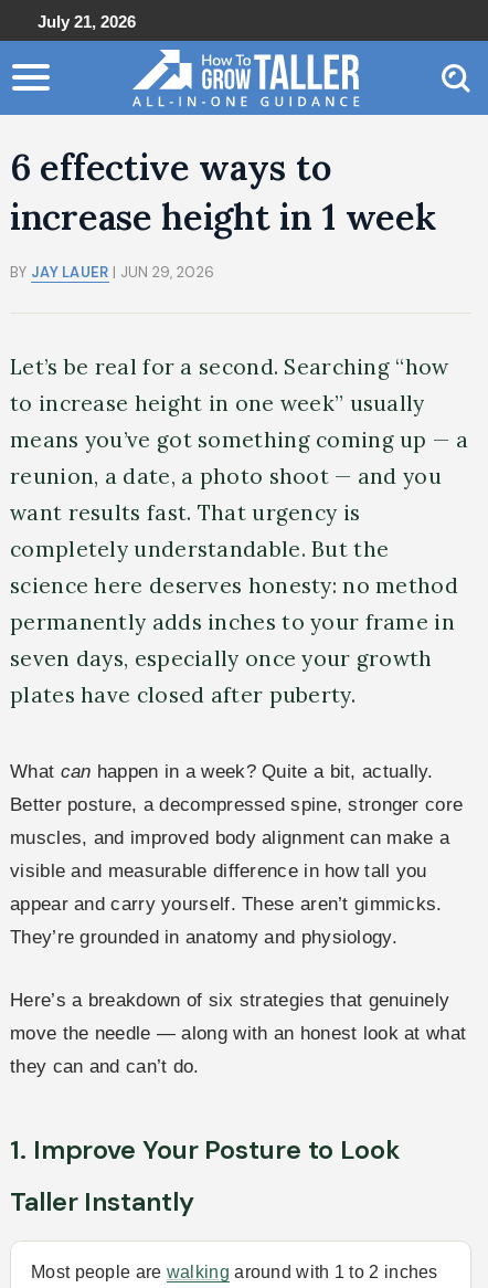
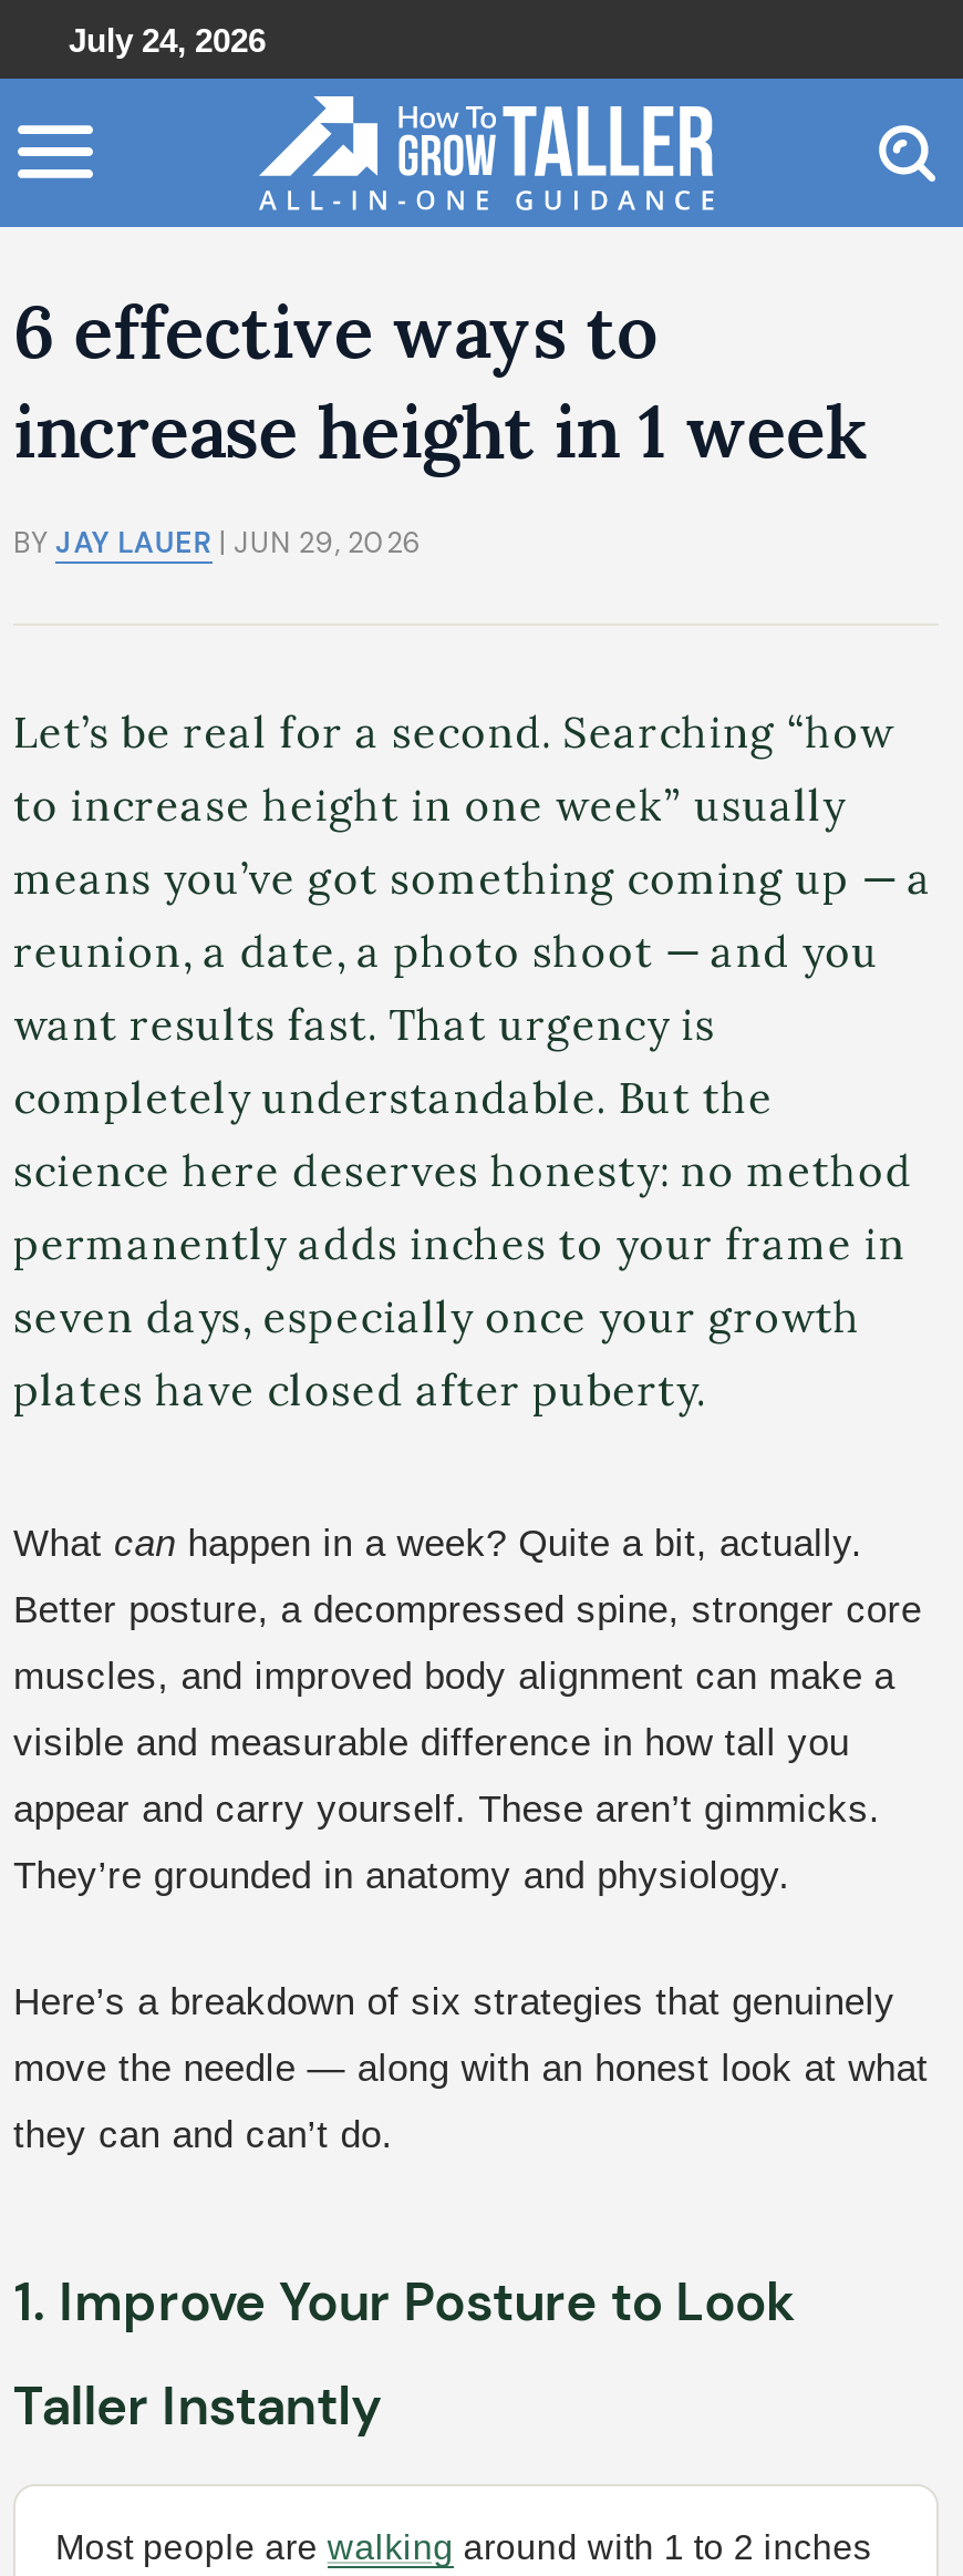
[38,12,136,31] July 21, 2026 -> [69,21,266,59] July 24, 2026

